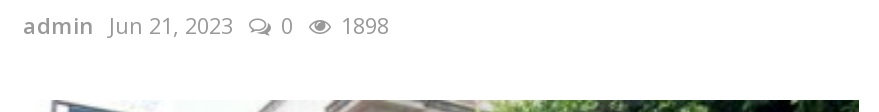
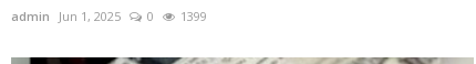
[23,10,233,40] admin Jun 21, 2023 -> [11,8,121,24] admin Jun 1, 2025
[341,10,389,40] 1898 -> [180,8,207,24] 1399

